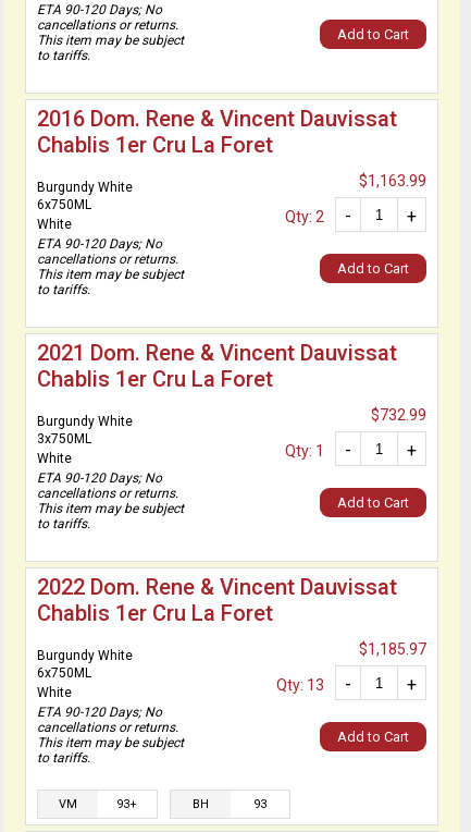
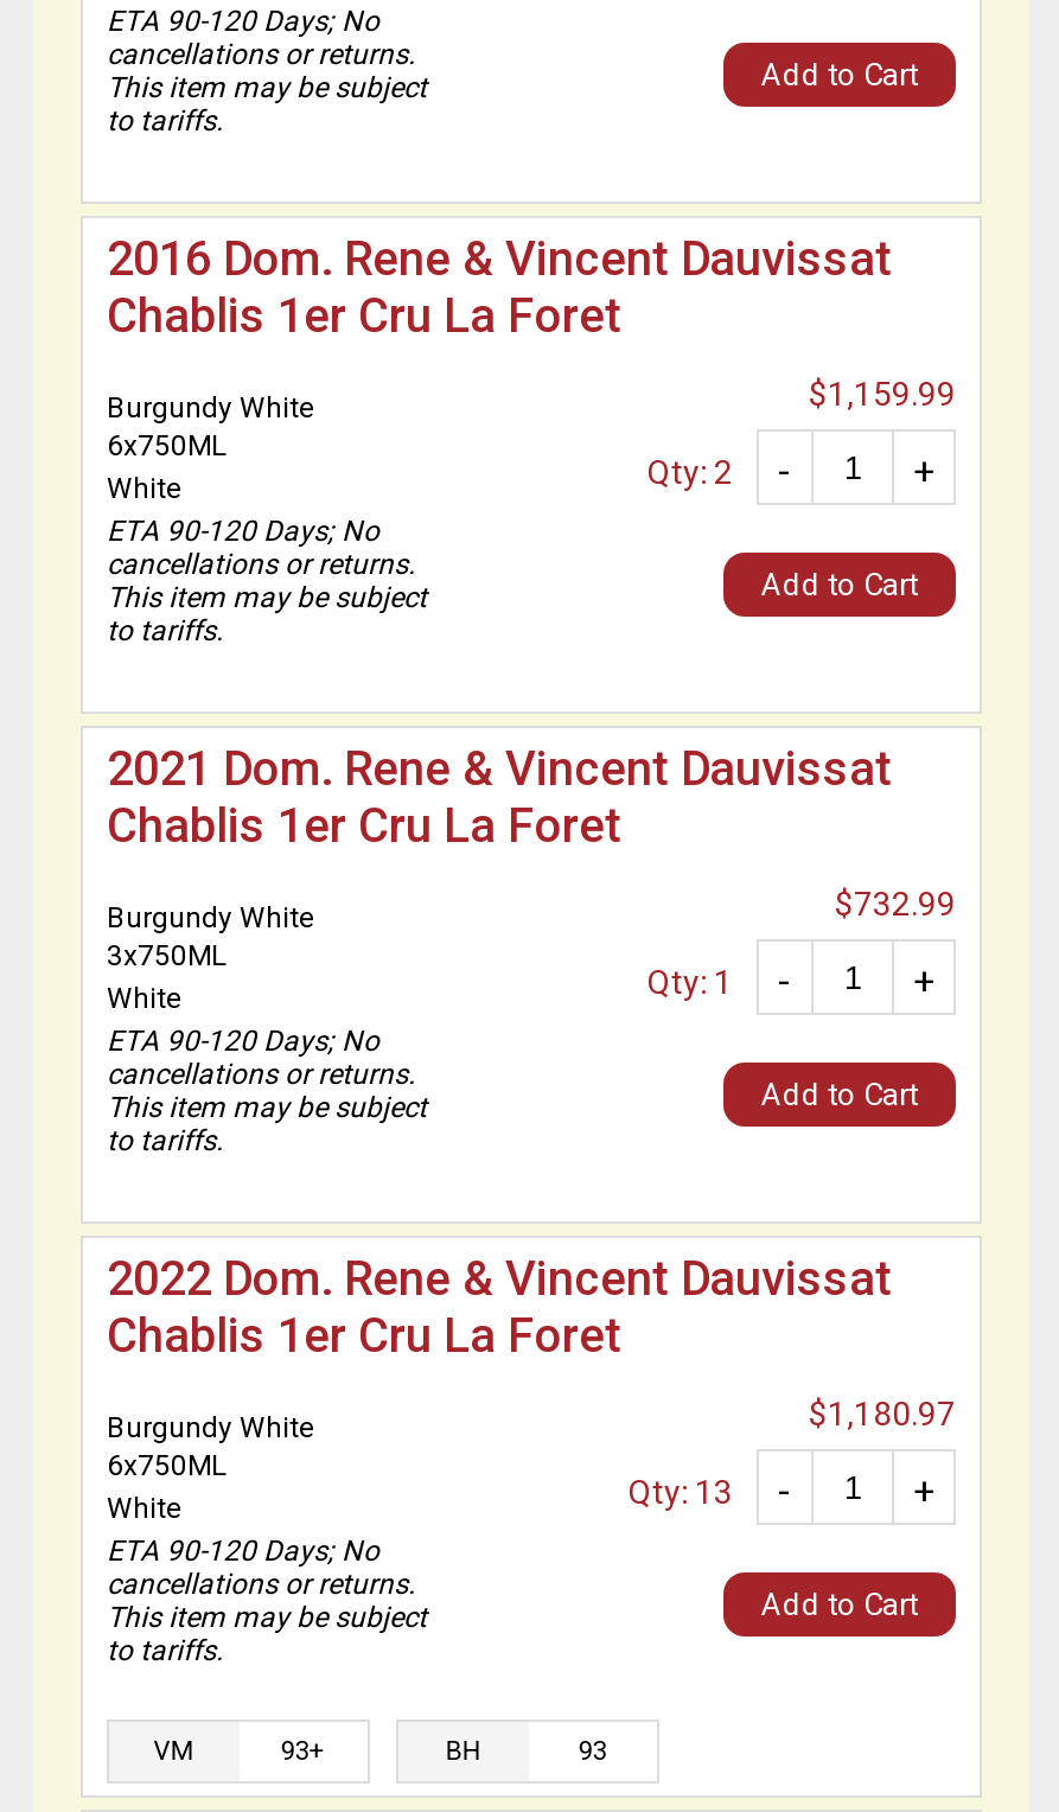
[359,172,426,190] $1,163.99 -> [809,375,956,413] $1,159.99
[359,640,426,658] $1,185.97 -> [809,1395,956,1433] $1,180.97

